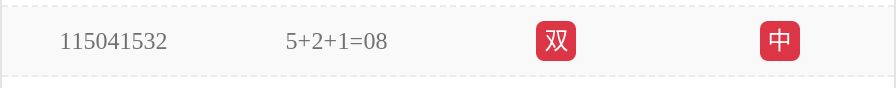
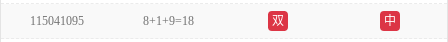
[60,27,168,55] 115041532 -> [30,14,84,28] 115041095
[286,27,388,55] 5+2+1=08 -> [143,14,194,28] 8+1+9=18

